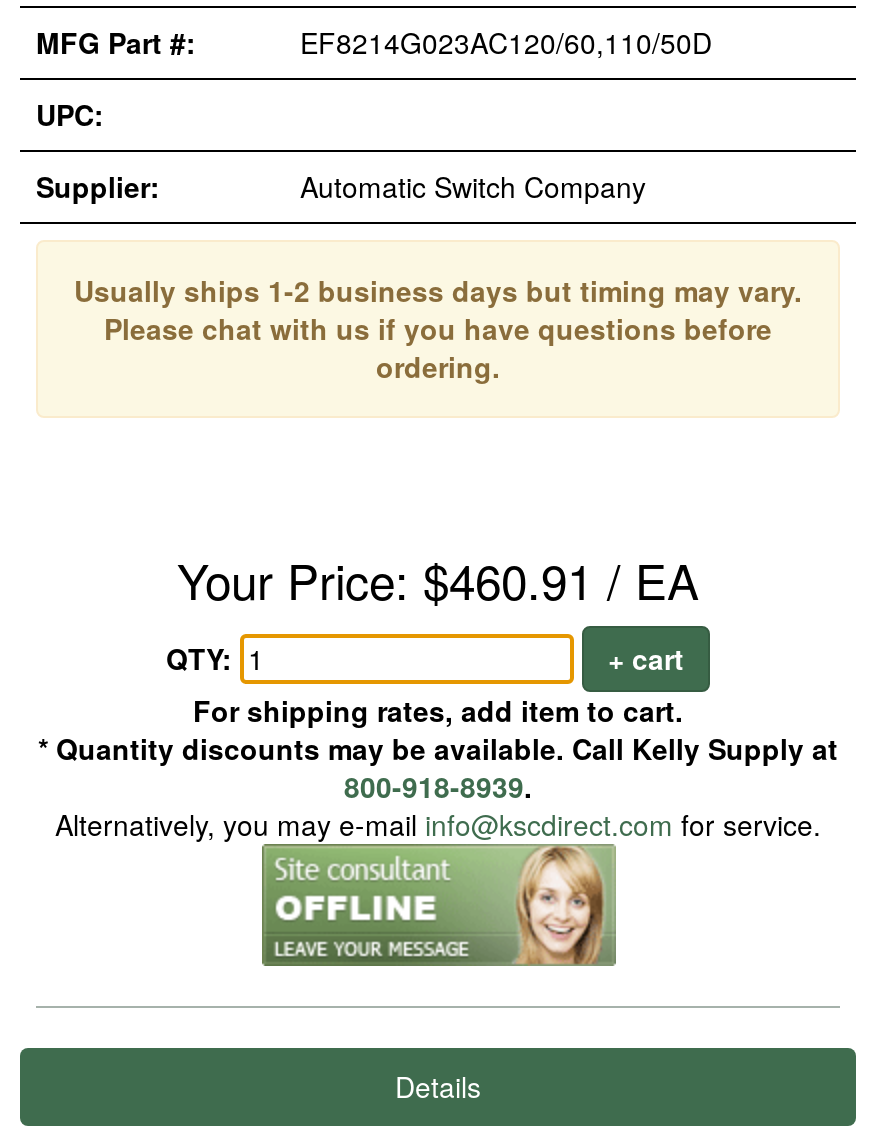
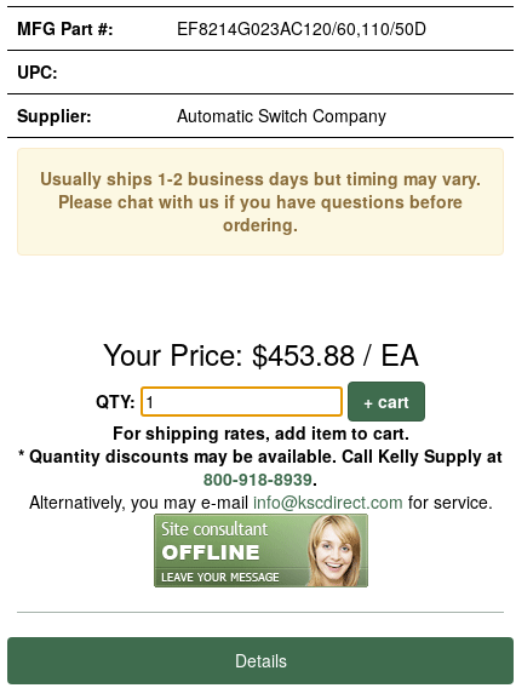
[177,544,699,614] Your Price: $460.91 / EA -> [102,332,418,374] Your Price: $453.88 / EA

